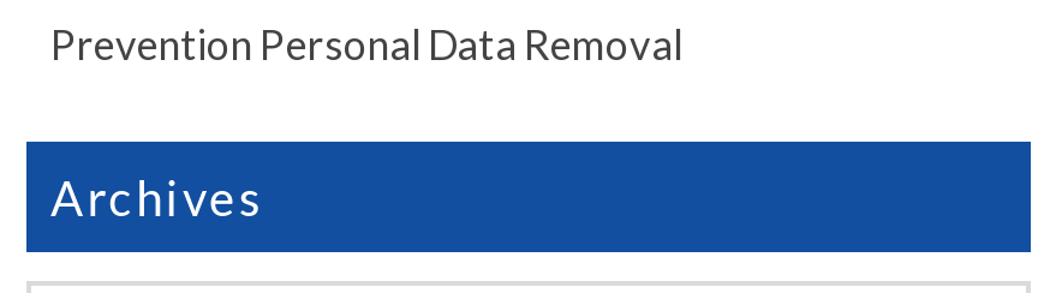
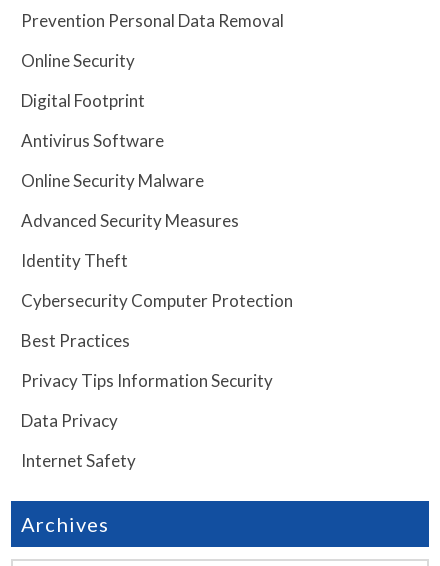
none -> [21,50,293,471] Online Security | Digital Footprint | Antivirus Software | Online Security Malware | Advanced Security Measures | Identity Theft | Cybersecurity Computer Protection | Best Practices | Privacy Tips Information Security | Data Privacy | Internet Safety

